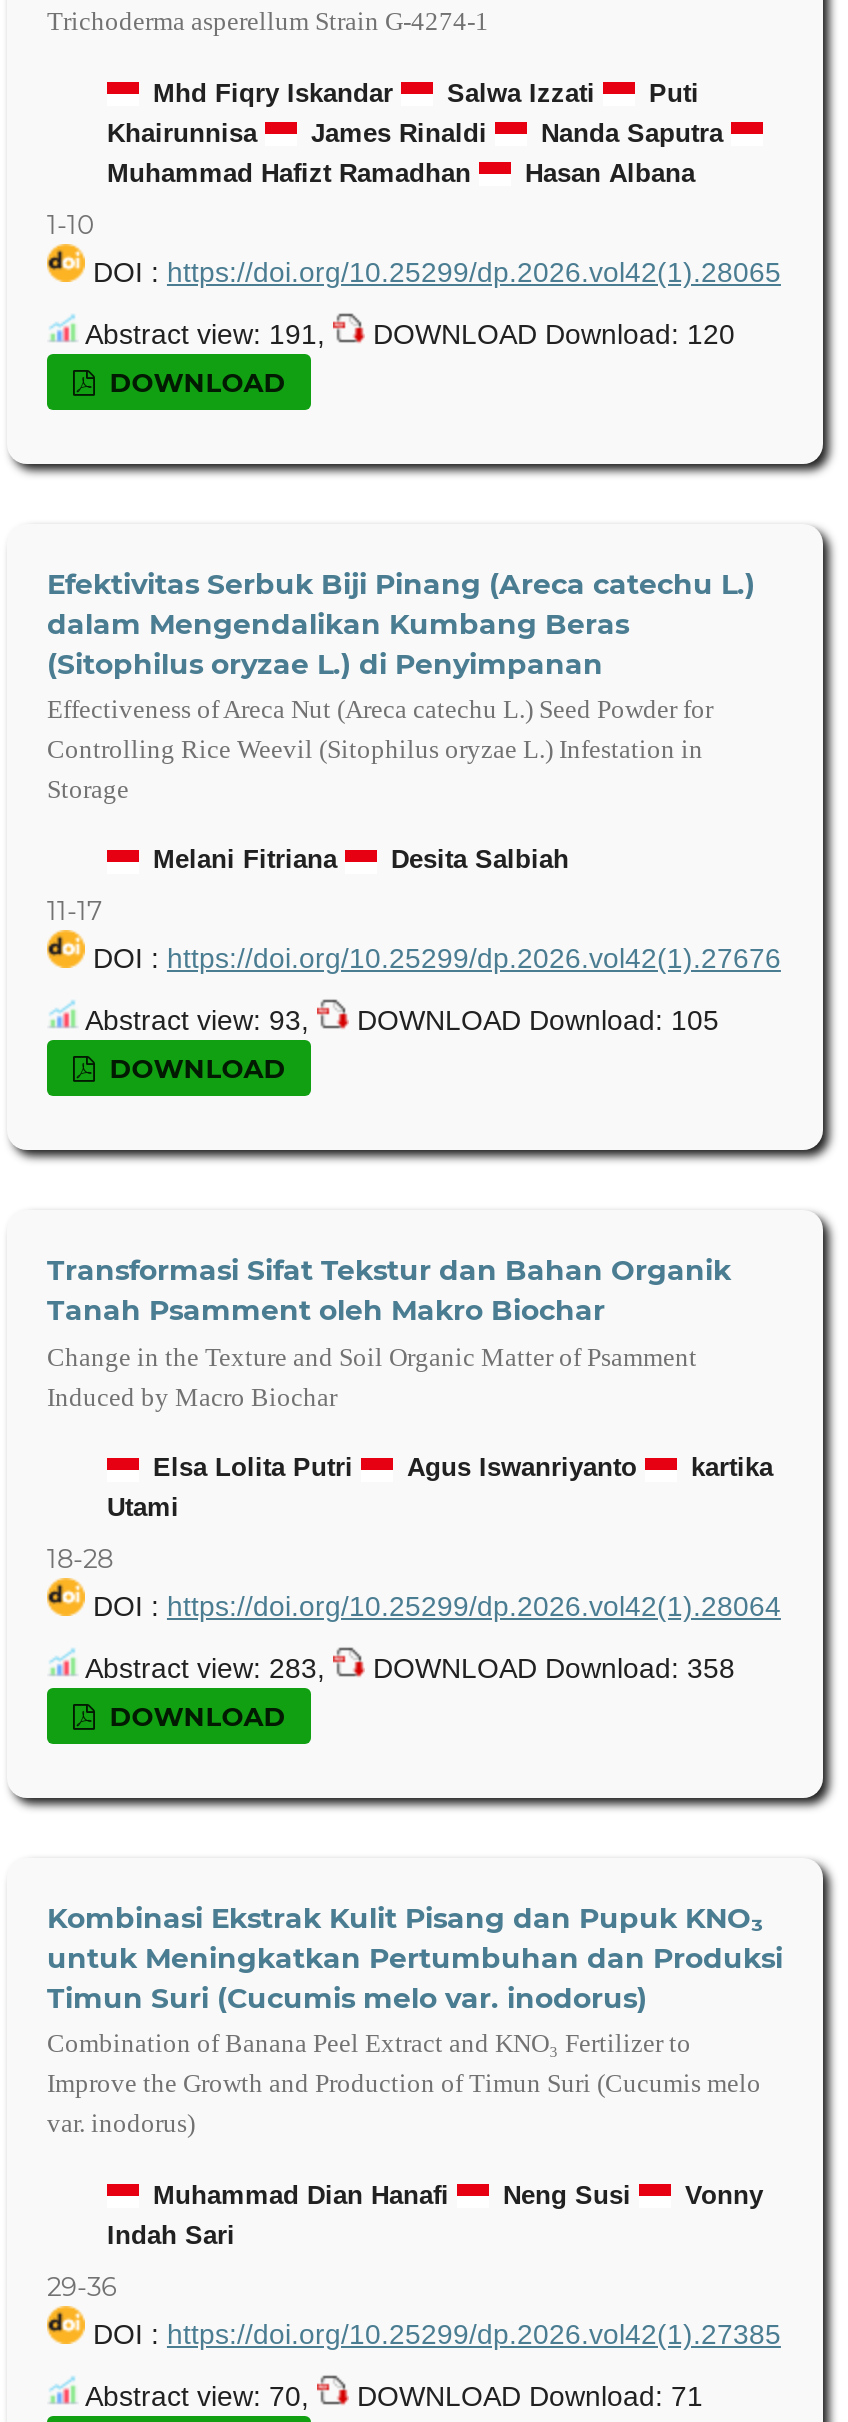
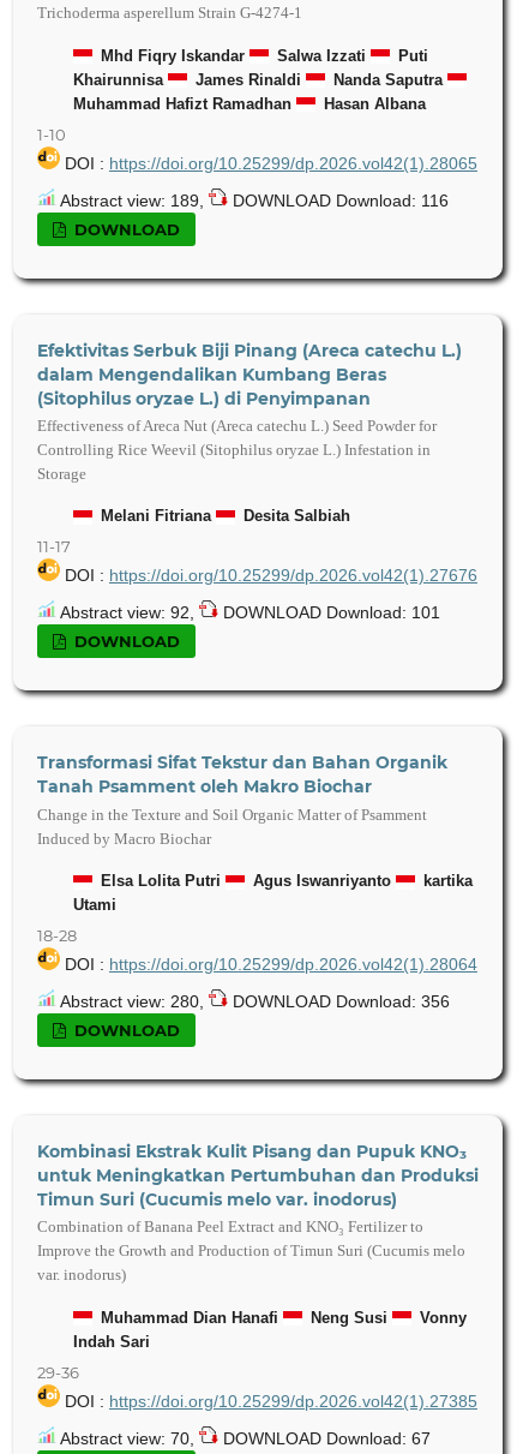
[79,317,333,349] Abstract view: 191, -> [56,191,209,210] Abstract view: 189,
[365,317,735,349] DOWNLOAD Download: 120 -> [228,191,449,210] DOWNLOAD Download: 116
[79,1005,317,1037] Abstract view: 93, -> [56,603,199,623] Abstract view: 92,
[349,1005,719,1037] DOWNLOAD Download: 105 -> [218,603,440,623] DOWNLOAD Download: 101
[79,1652,333,1684] Abstract view: 283, -> [56,992,209,1011] Abstract view: 280,
[365,1652,735,1684] DOWNLOAD Download: 358 -> [228,992,450,1011] DOWNLOAD Download: 356
[349,2380,703,2412] DOWNLOAD Download: 71 -> [218,1429,431,1448] DOWNLOAD Download: 67

